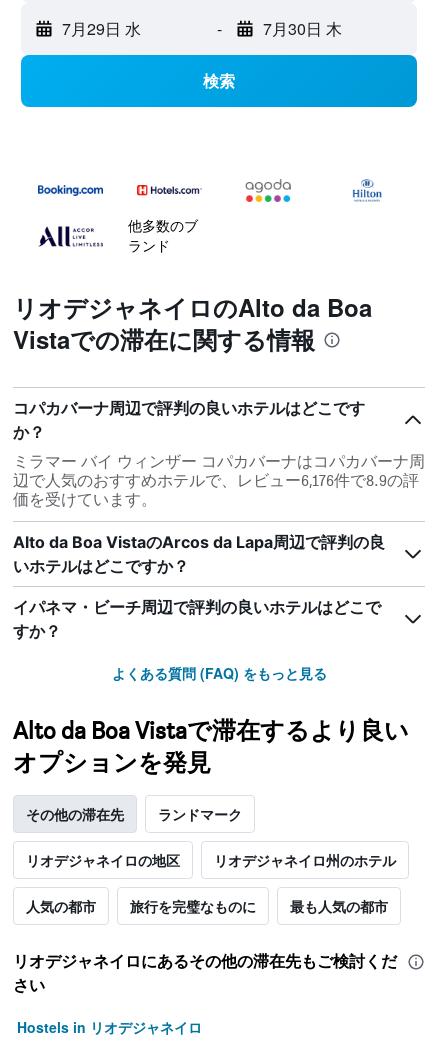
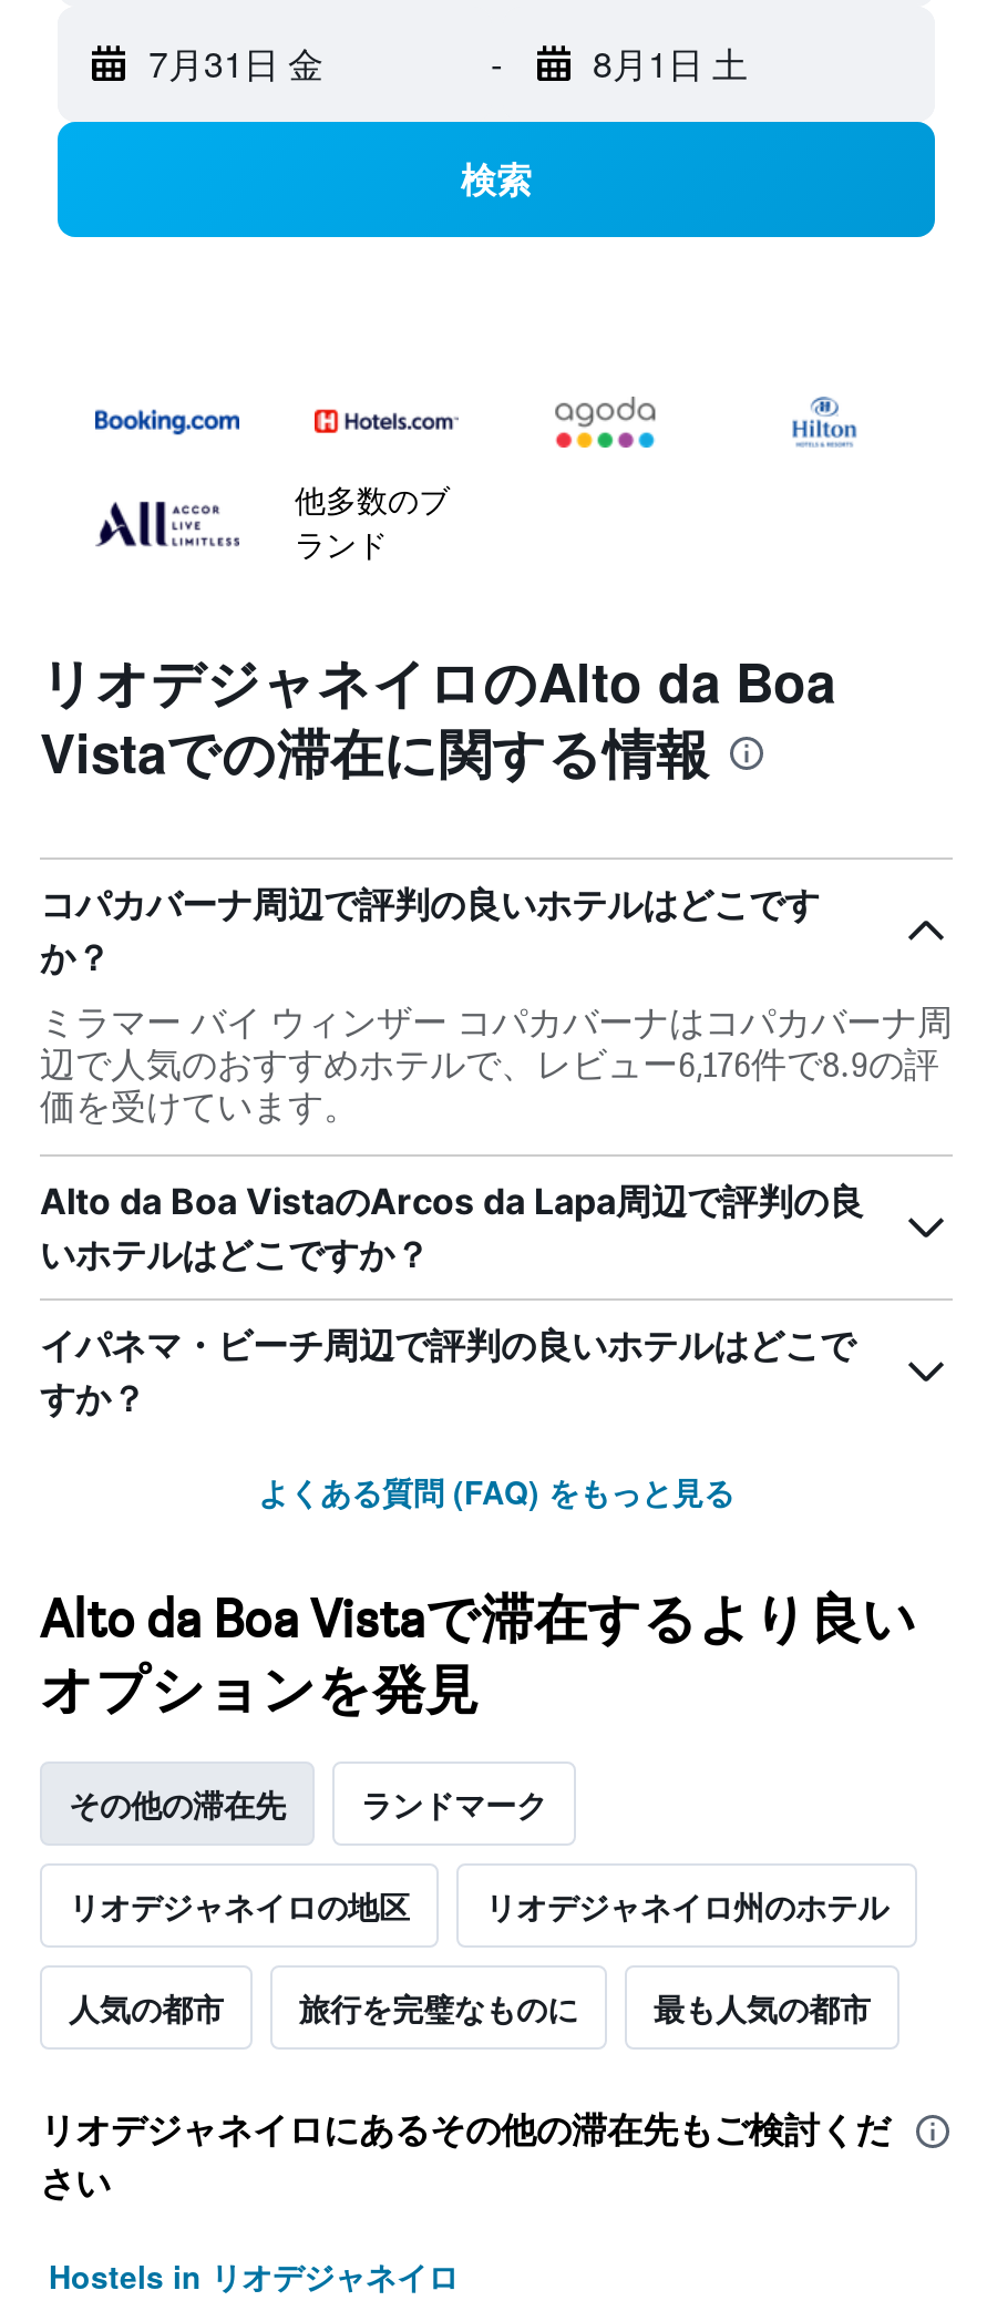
[62,17,141,40] 7月29日 水 -> [148,38,323,89] 7月31日 金
[262,17,341,40] 7月30日 木 -> [593,38,748,89] 8月1日 土

